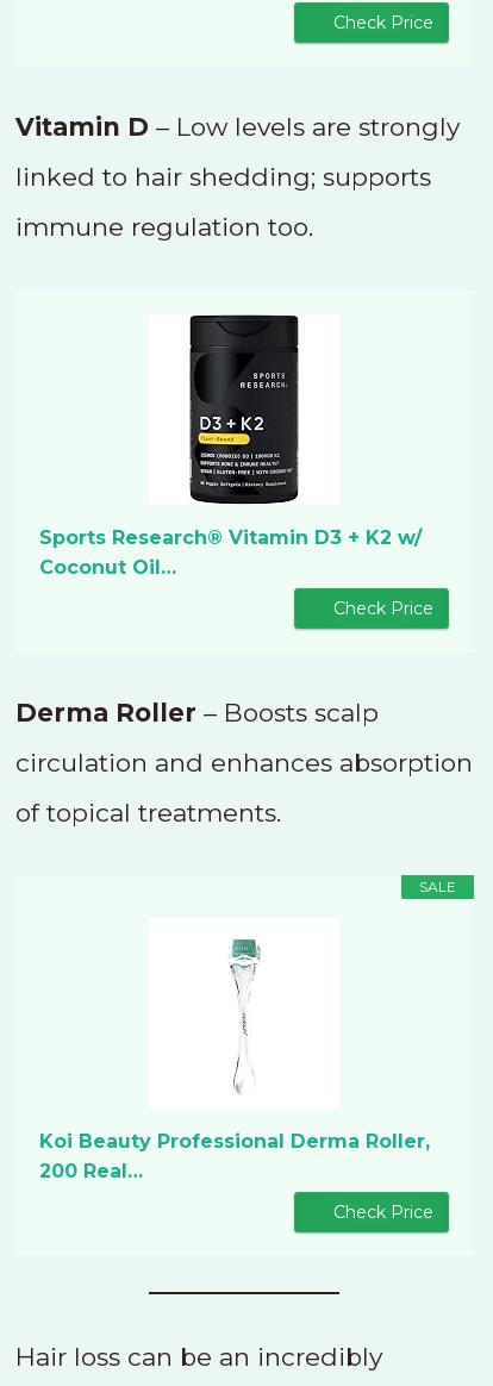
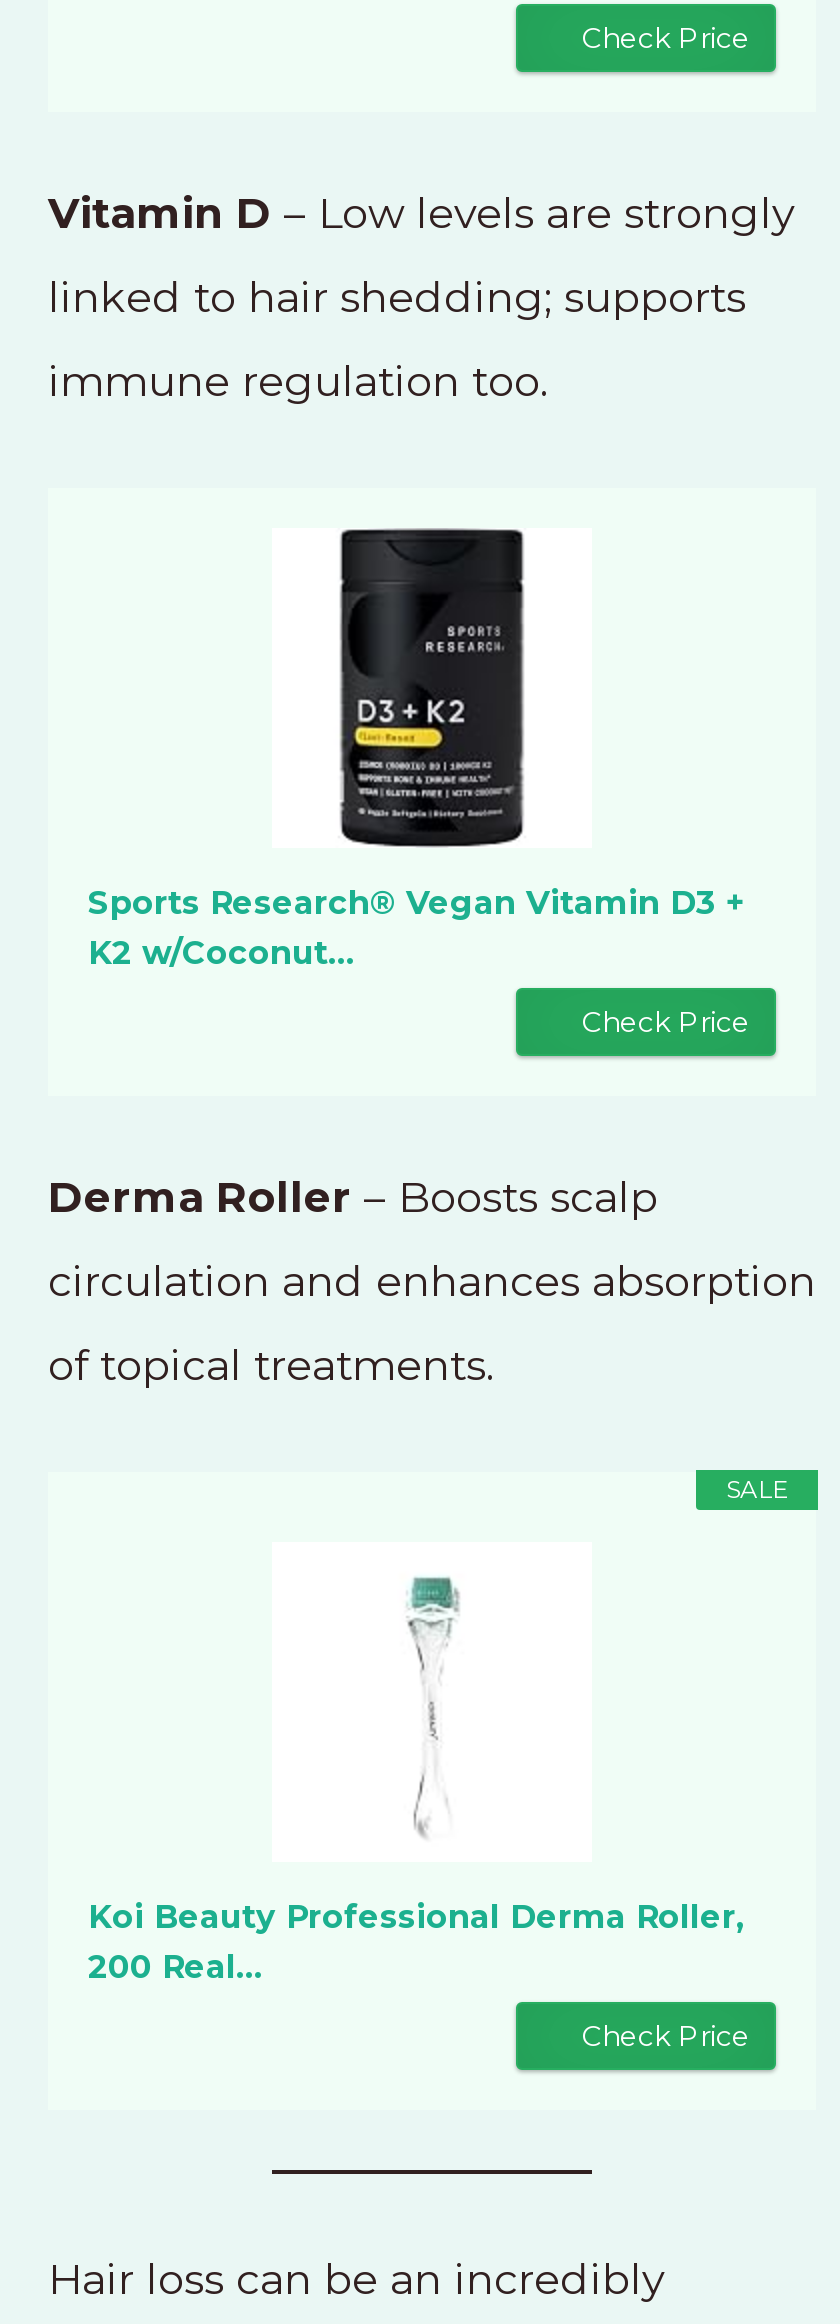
[39,526,422,578] Sports Research® Vitamin D3 + K2 w/ | Coconut Oil… -> [88,883,746,971] Sports Research® Vegan Vitamin D3 + | K2 w/Coconut…

